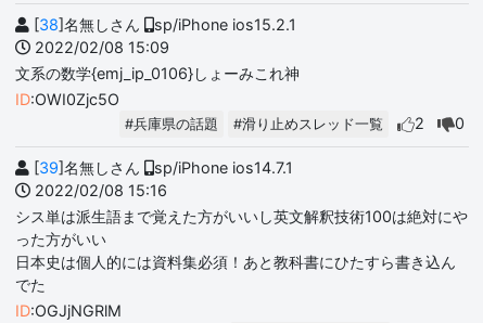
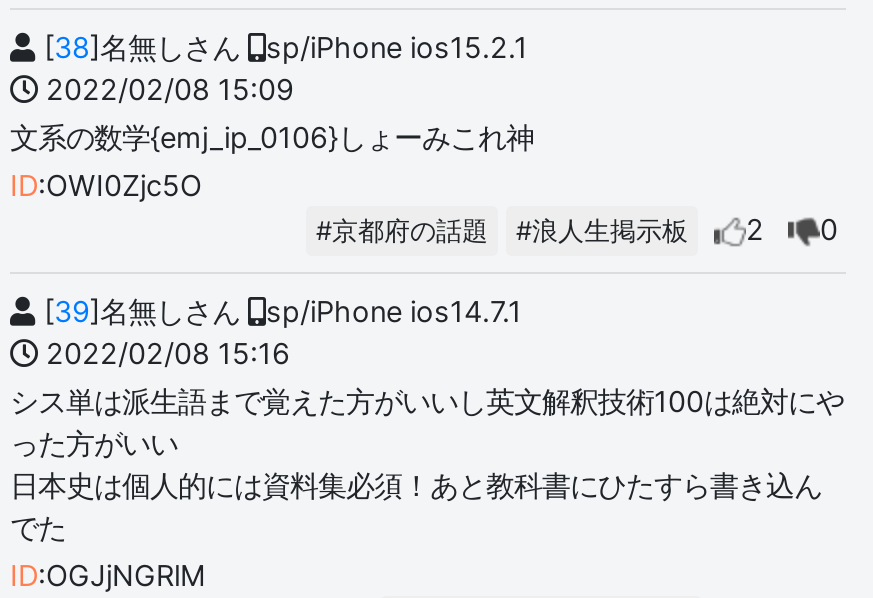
[125,116,383,132] #兵庫県の話題 | #滑り止めスレッド一覧 -> [316,215,688,245] #京都府の話題 | #浪人生掲示板

